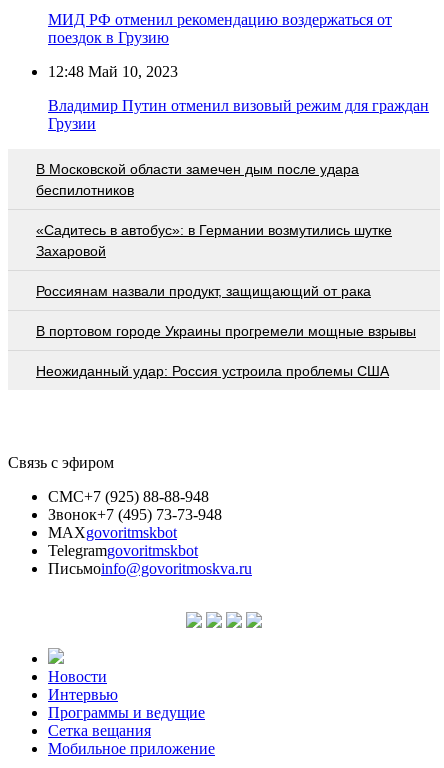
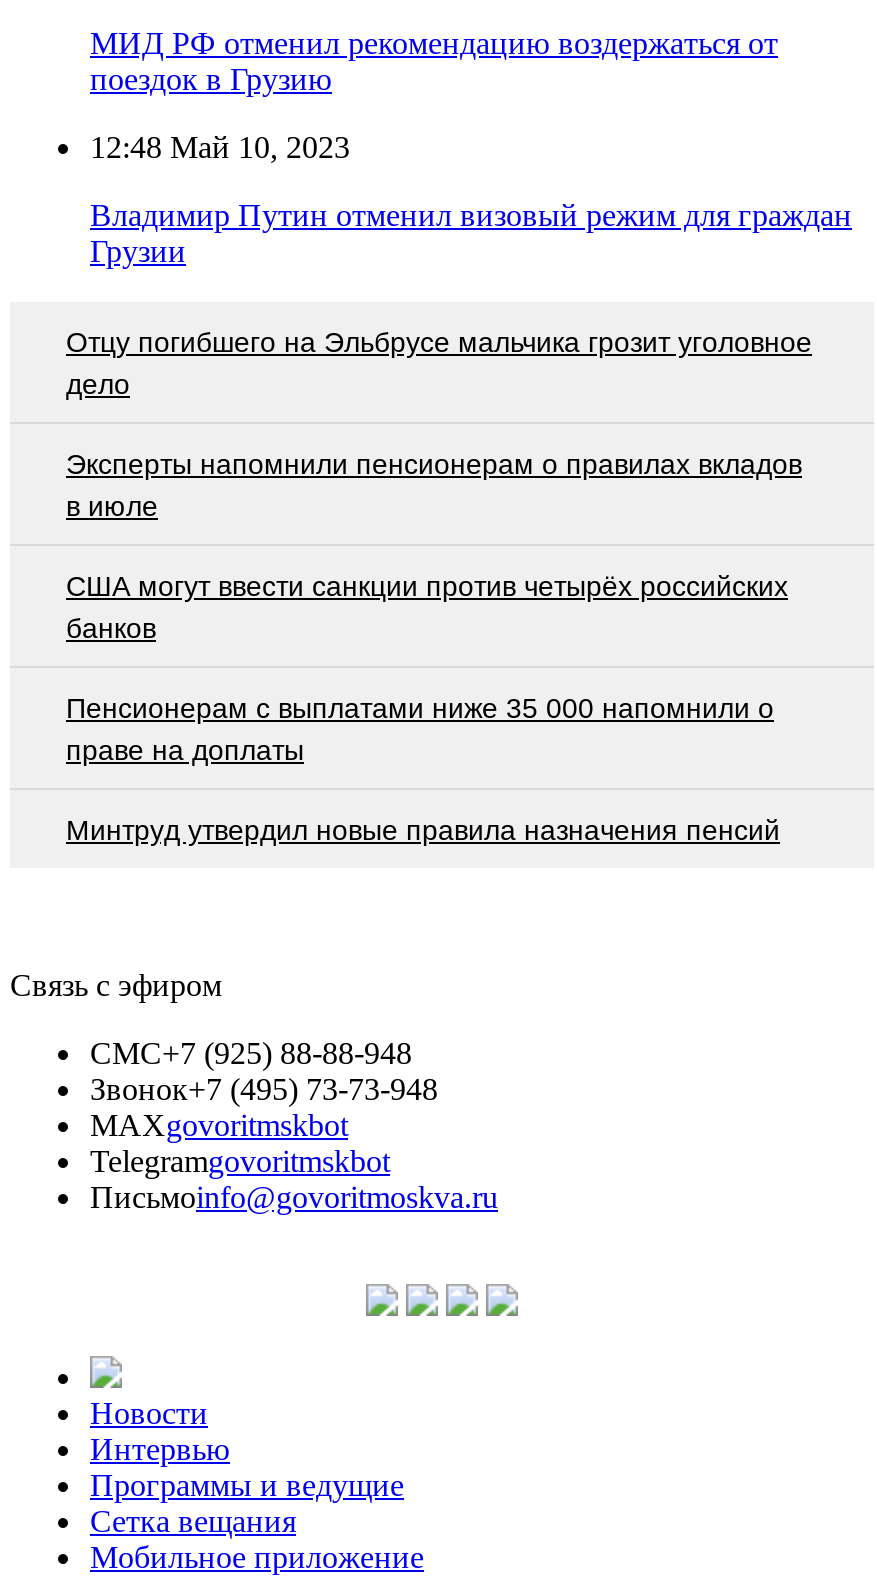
[36,161,359,198] В Московской области замечен дым после удара | беспилотников -> [66,325,812,399] Отцу погибшего на Эльбрусе мальчика грозит уголовное | дело
[36,222,392,259] «Садитесь в автобус»: в Германии возмутились шутке | Захаровой -> [66,447,802,521] Эксперты напомнили пенсионерам о правилах вкладов | в июле
[36,283,371,299] Россиянам назвали продукт, защищающий от рака -> [66,569,788,643] США могут ввести санкции против четырёх российских | банков
[36,323,416,339] В портовом городе Украины прогремели мощные взрывы -> [66,691,774,765] Пенсионерам с выплатами ниже 35 000 напомнили о | праве на доплаты
[36,363,389,379] Неожиданный удар: Россия устроила проблемы США -> [66,813,780,845] Минтруд утвердил новые правила назначения пенсий

